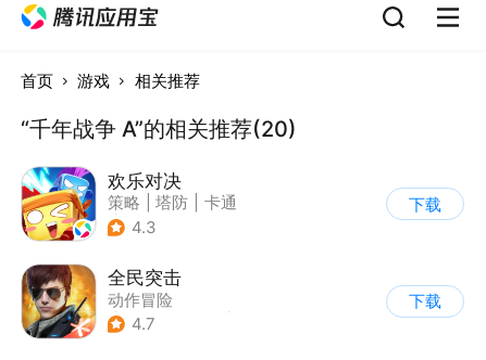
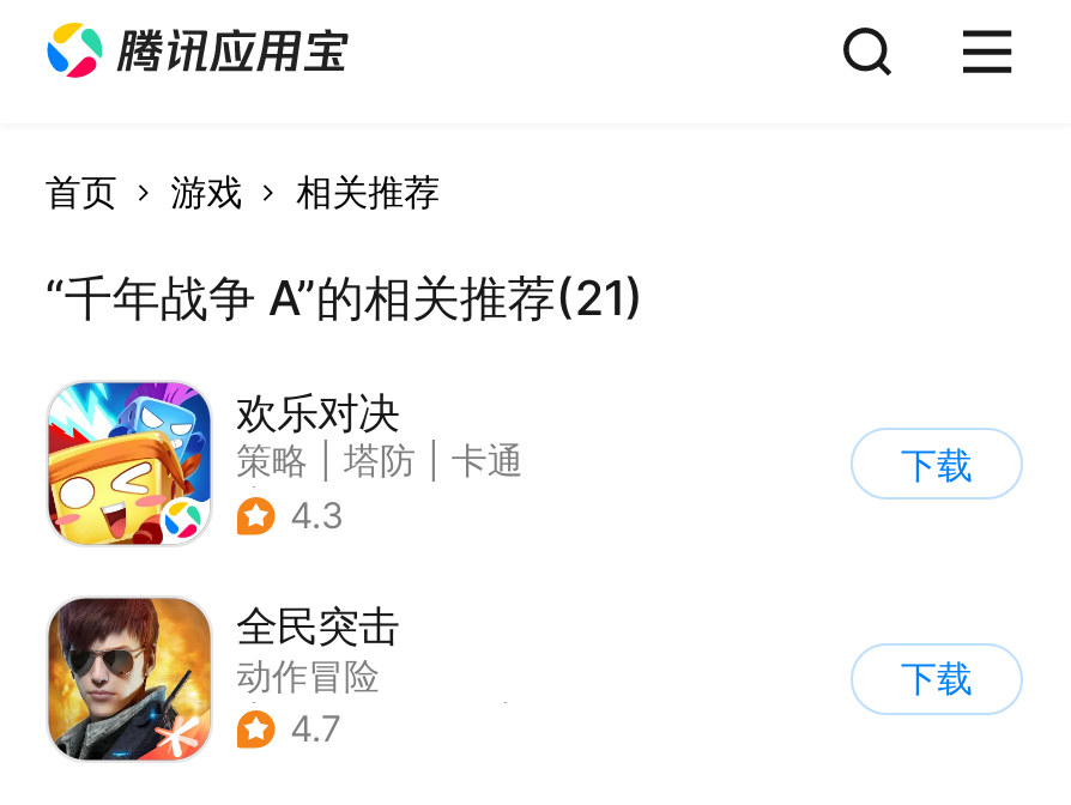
[21,115,297,142] “千年战争 A”的相关推荐(20) -> [45,268,644,326] “千年战争 A”的相关推荐(21)

